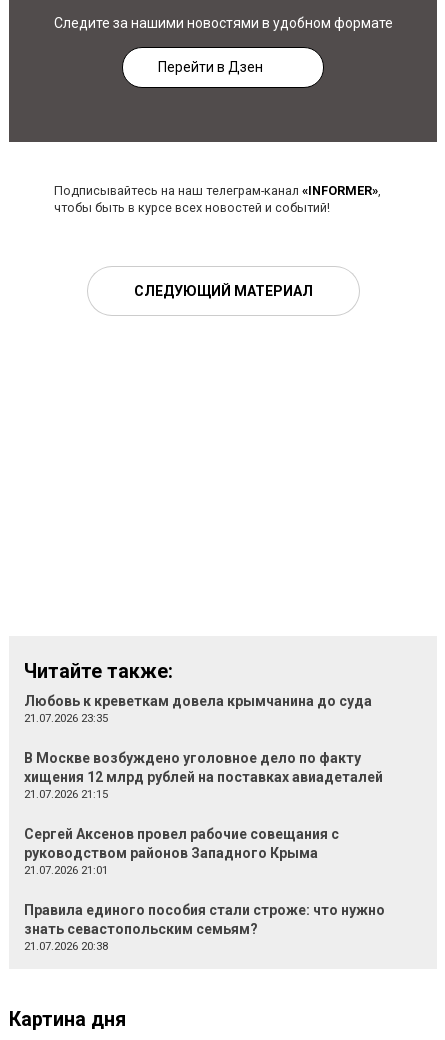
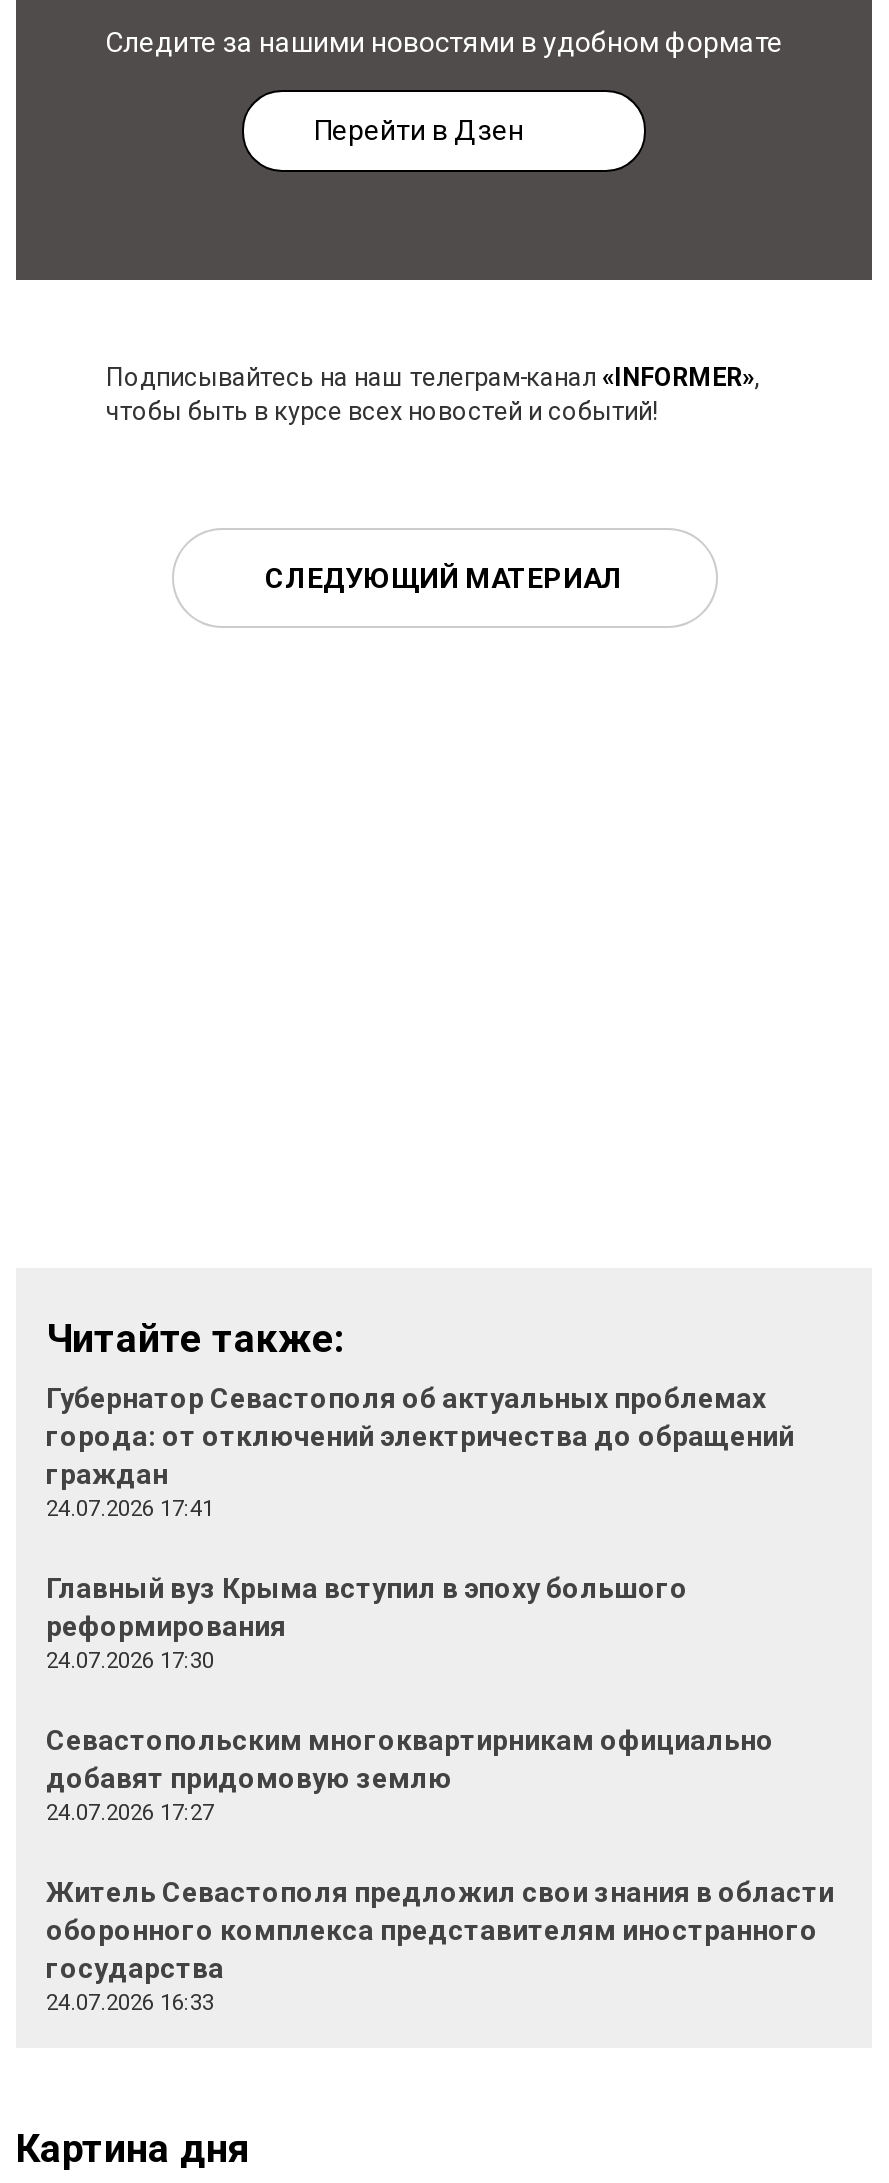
[24,693,372,725] Любовь к креветкам довела крымчанина до суда | 21.07.2026 23:35 -> [46,1382,794,1522] Губернатор Севастополя об актуальных проблемах | города: от отключений электричества до обращений | граждан | 24.07.2026 17:41
[24,750,383,801] В Москве возбуждено уголовное дело по факту | хищения 12 млрд рублей на поставках авиадеталей | 21.07.2026 21:15 -> [46,1572,688,1674] Главный вуз Крыма вступил в эпоху большого | реформирования | 24.07.2026 17:30
[24,826,339,877] Сергей Аксенов провел рабочие совещания с | руководством районов Западного Крыма | 21.07.2026 21:01 -> [46,1724,774,1826] Севастопольским многоквартирникам официально | добавят придомовую землю | 24.07.2026 17:27
[24,902,385,953] Правила единого пособия стали строже: что нужно | знать севастопольским семьям? | 21.07.2026 20:38 -> [46,1876,834,2016] Житель Севастополя предложил свои знания в области | оборонного комплекса представителям иностранного | государства | 24.07.2026 16:33

